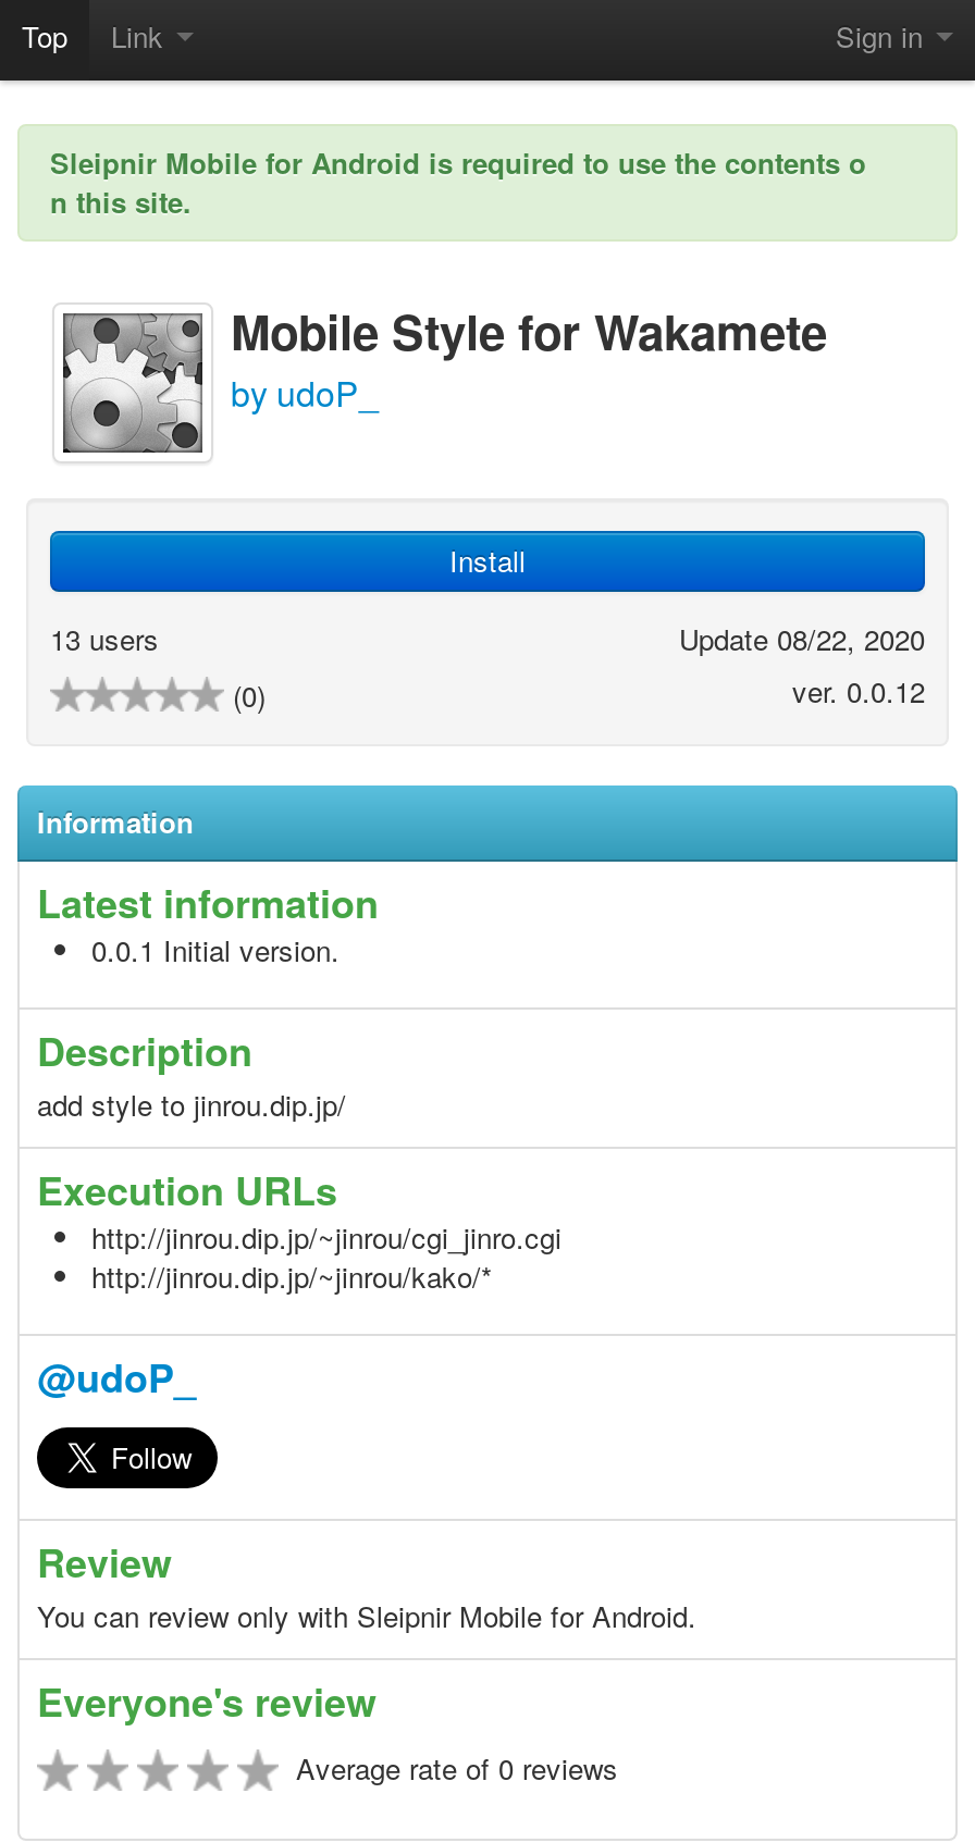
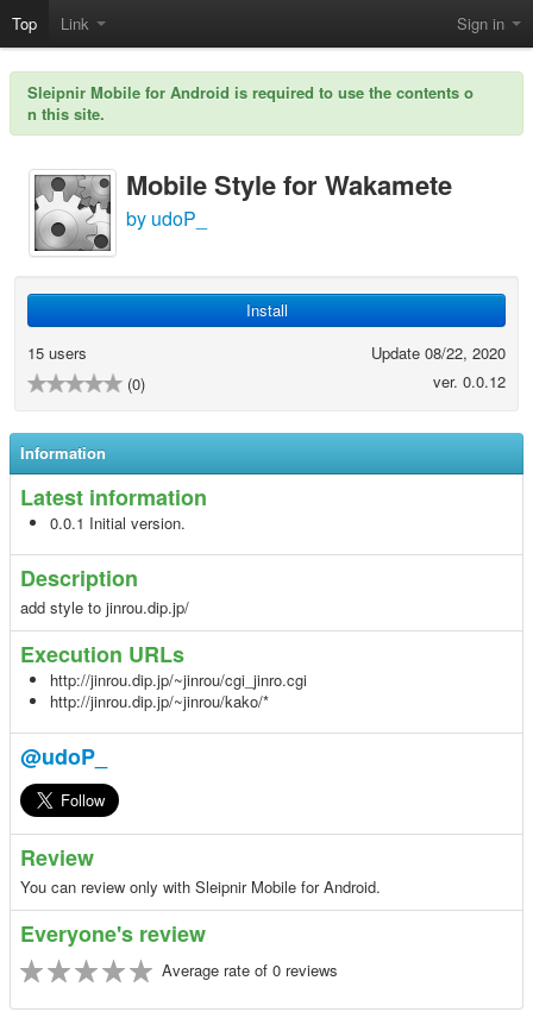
[50,618,159,659] 13 users -> [27,341,87,364] 15 users

